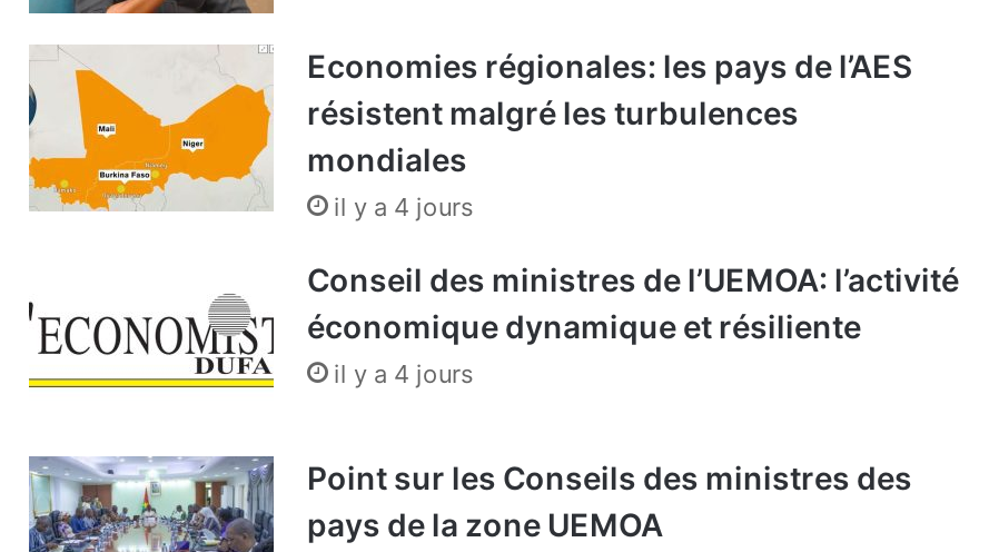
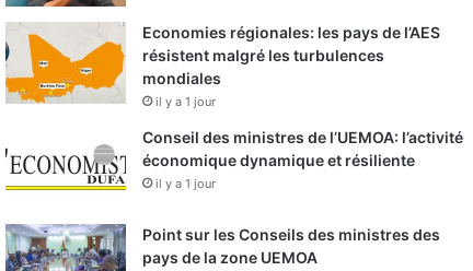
[334,192,474,223] il y a 4 jours -> [155,94,216,110] il y a 1 jour
[334,359,474,390] il y a 4 jours -> [155,176,216,192] il y a 1 jour

